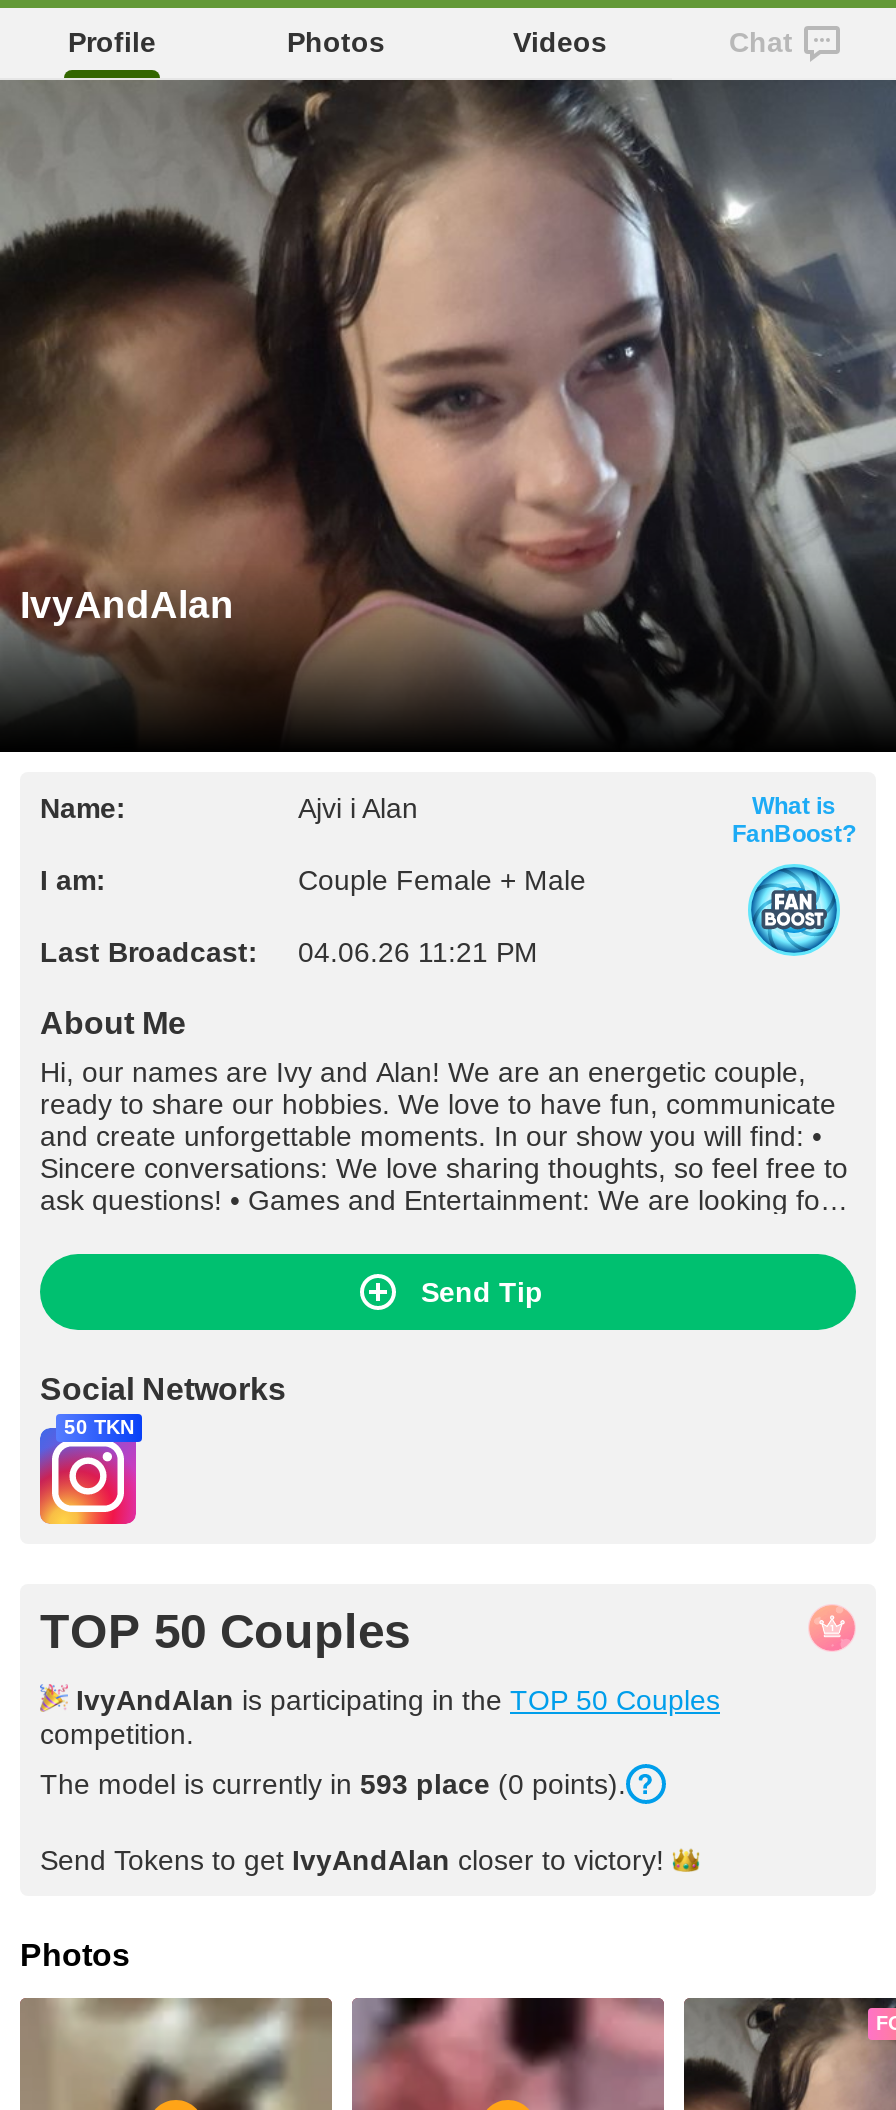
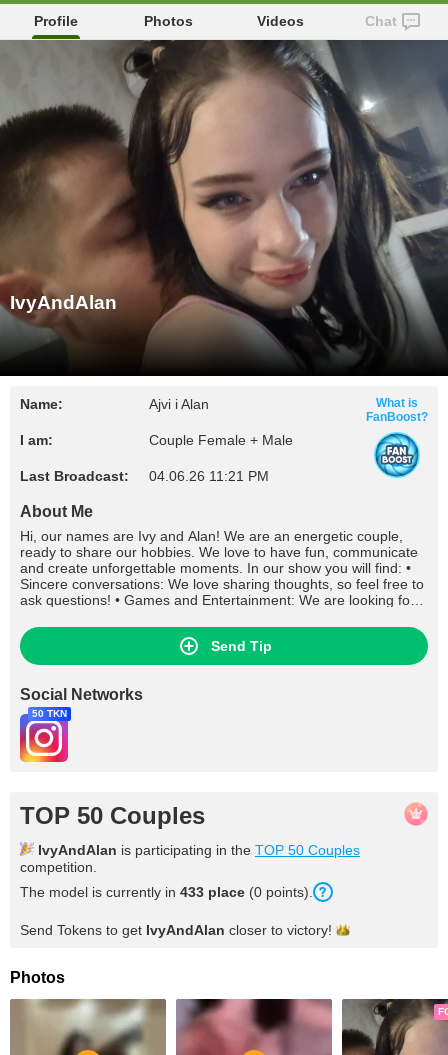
[40,1768,626,1800] The model is currently in 593 place (0 points). -> [20,884,313,900] The model is currently in 433 place (0 points).

